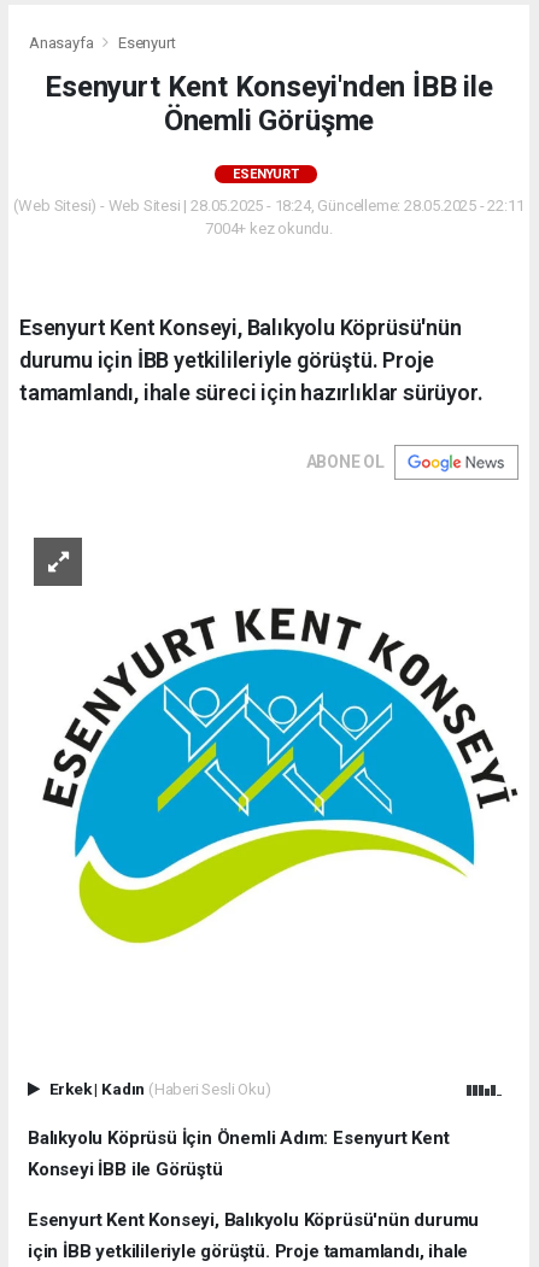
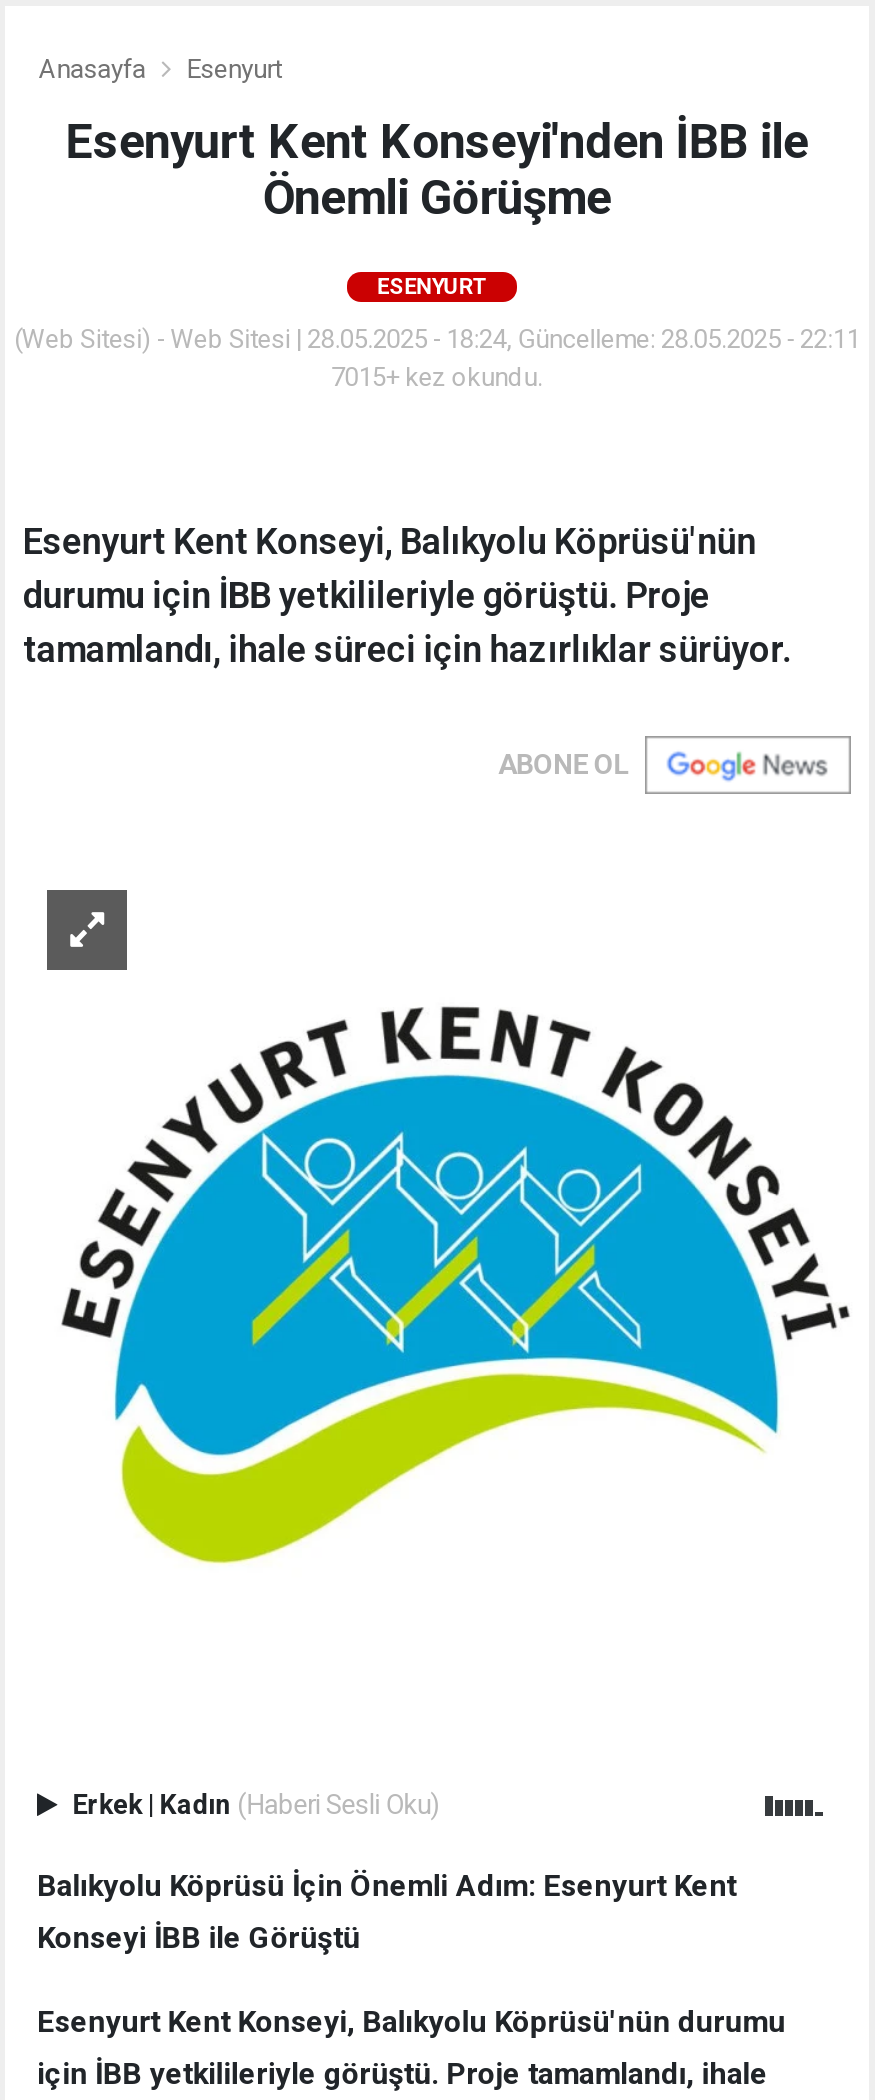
[205,219,333,237] 7004+ kez okundu. -> [331,361,543,391] 7015+ kez okundu.

